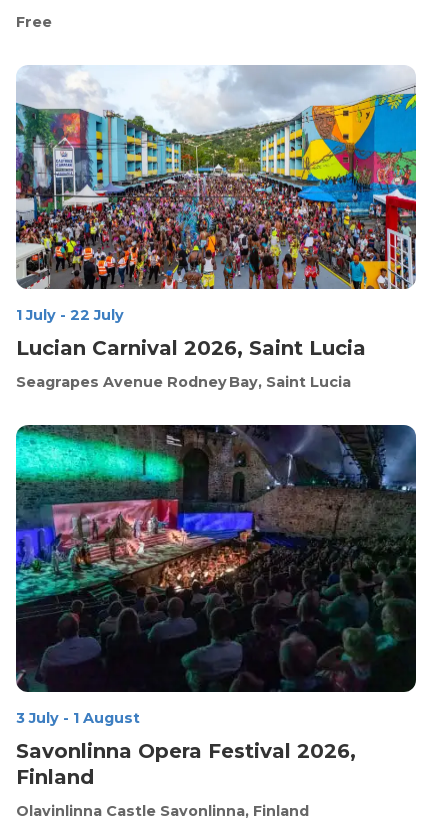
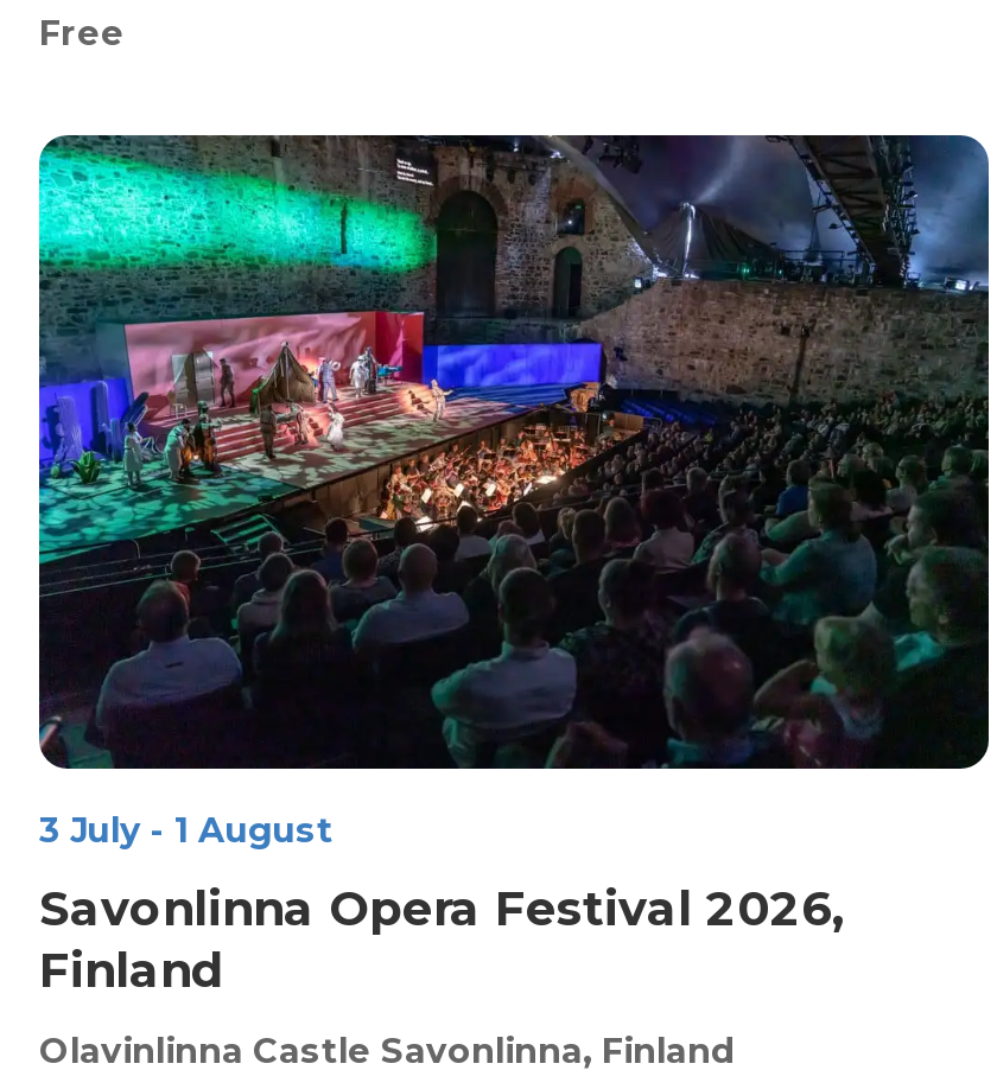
[15,65,417,324] [image] | 1 July - 22 July -> none
[16,336,366,360] Lucian Carnival 2026, Saint Lucia -> none
[16,373,351,391] Seagrapes Avenue Rodney Bay, Saint Lucia -> none

